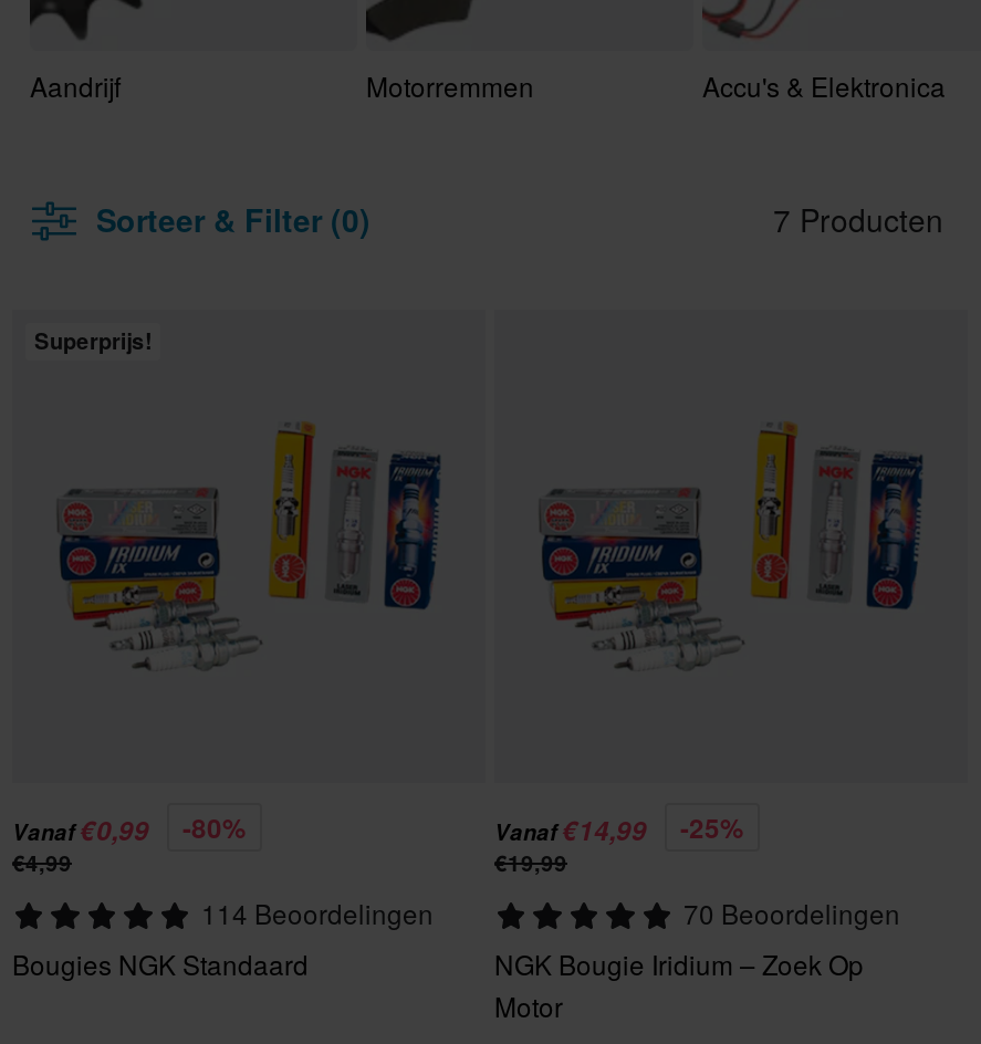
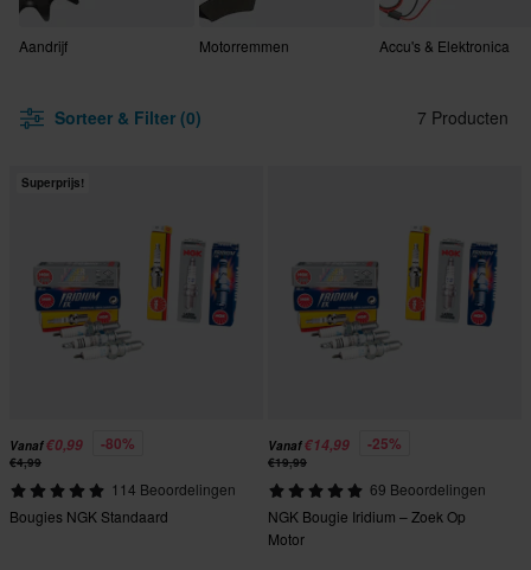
[683,894,900,931] 70 Beoordelingen -> [369,479,485,499] 69 Beoordelingen

